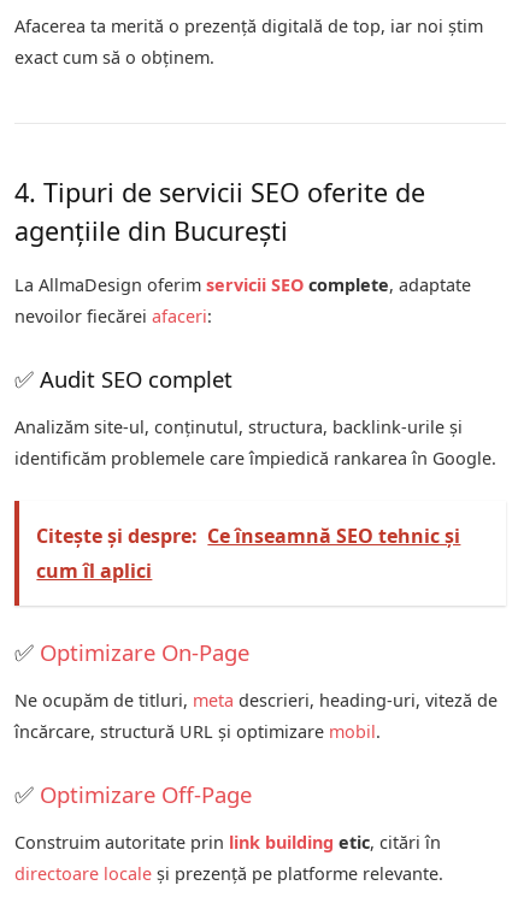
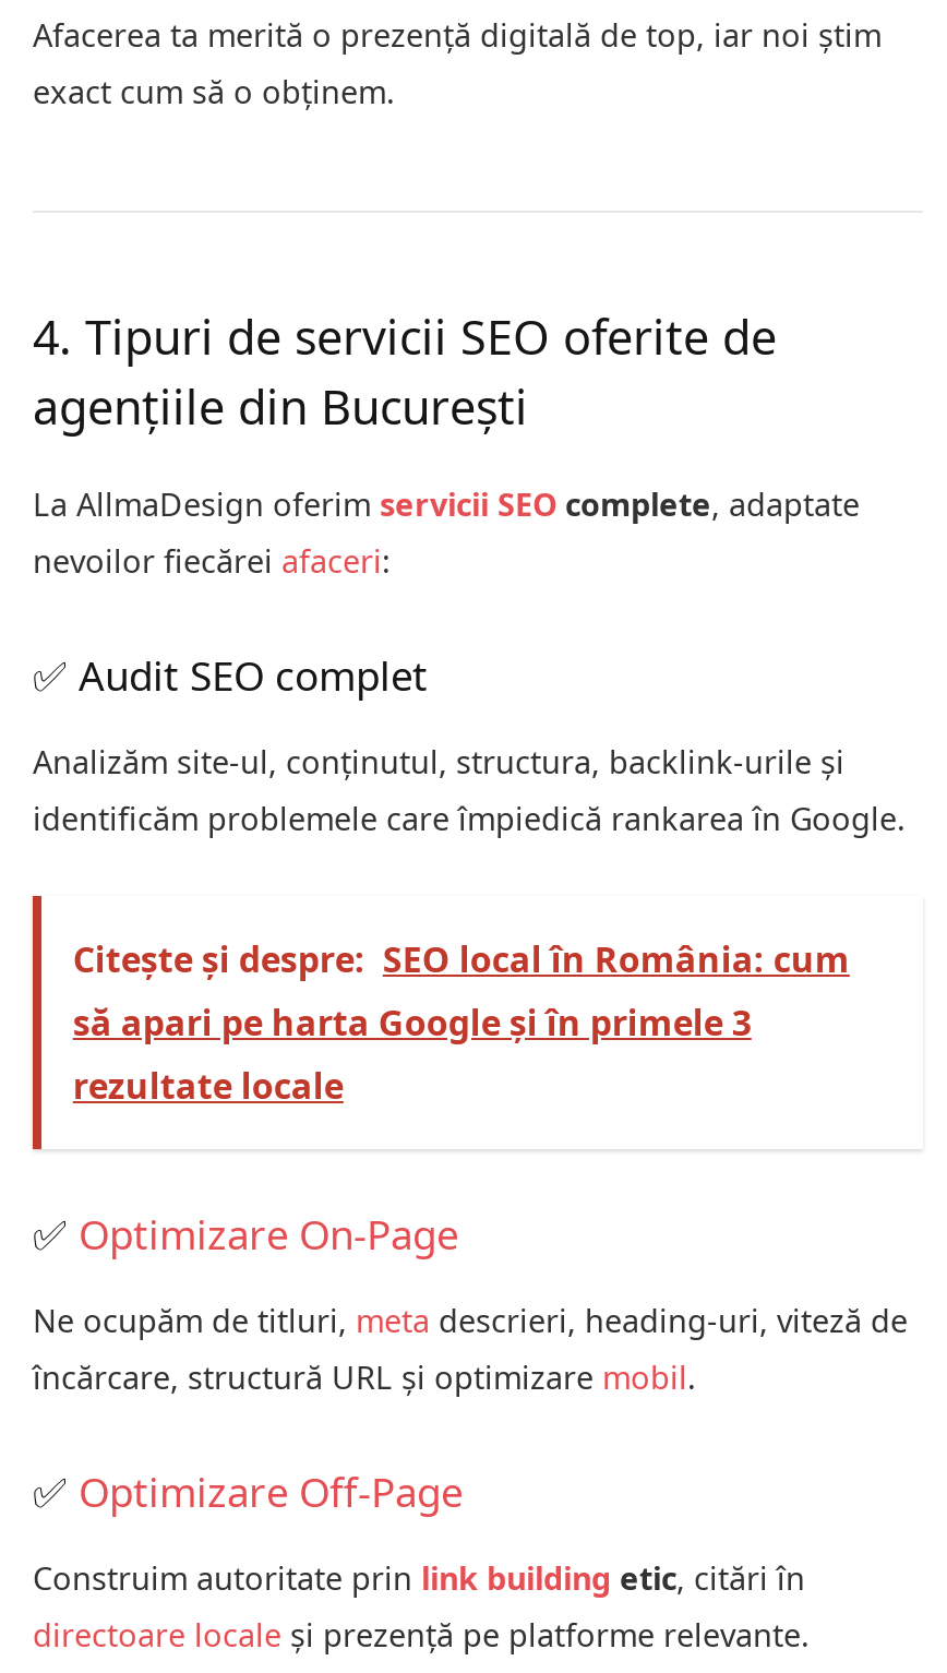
[37,522,461,584] Citește și despre: Ce înseamnă SEO tehnic și | cum îl aplici -> [73,935,850,1109] Citește și despre: SEO local în România: cum | să apari pe harta Google și în primele 3 | rezultate locale

